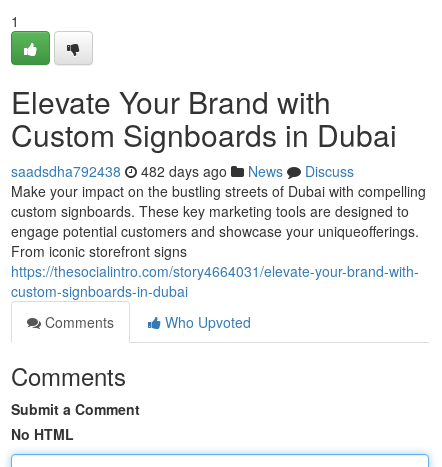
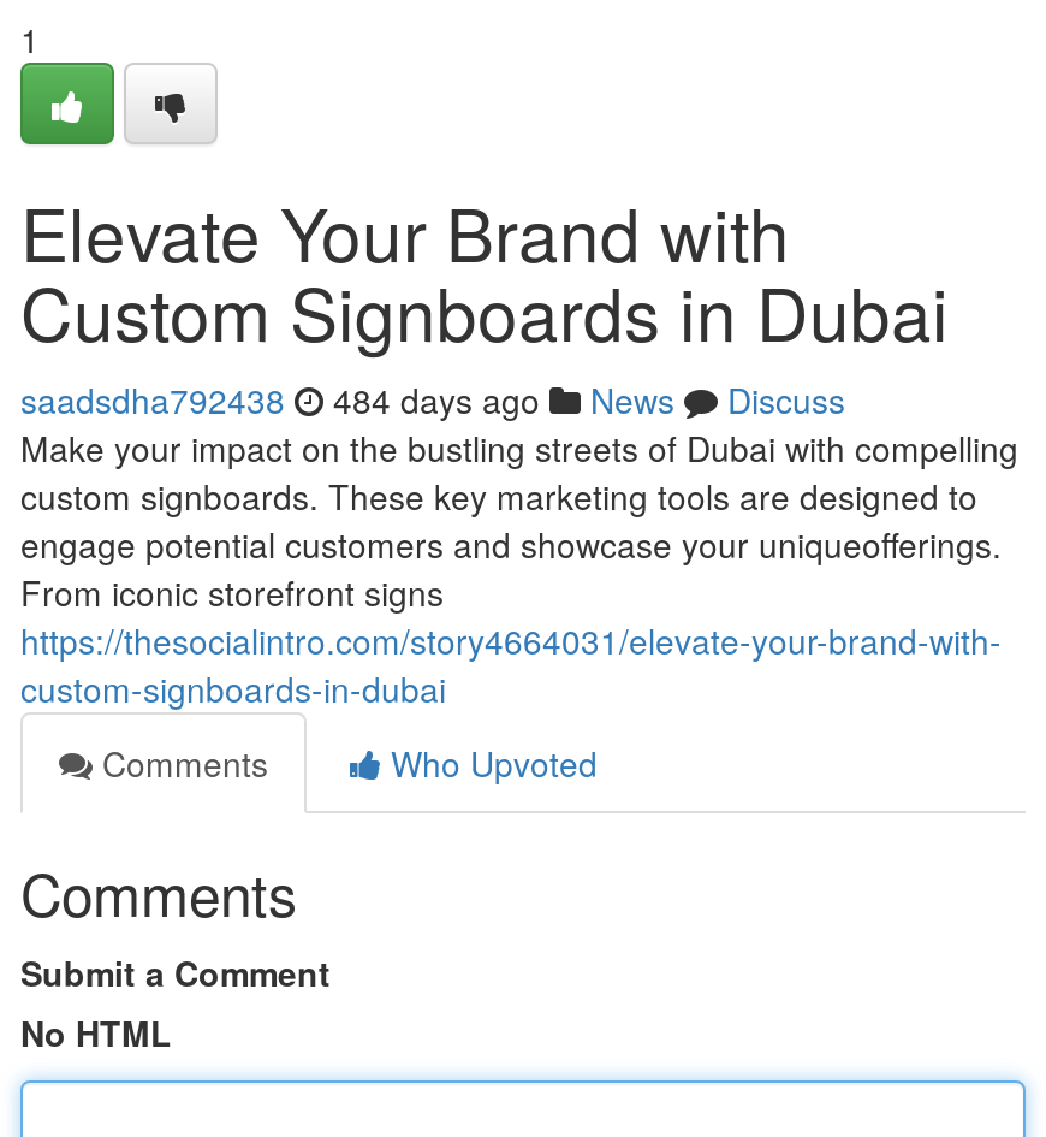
[11,161,354,181] saadsdha792438 482 days ago News Discuss -> [20,375,845,424] saadsdha792438 484 days ago News Discuss

